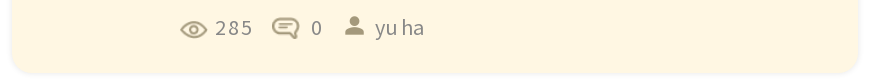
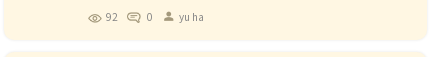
[215,11,254,41] 285 -> [105,9,118,24] 92

